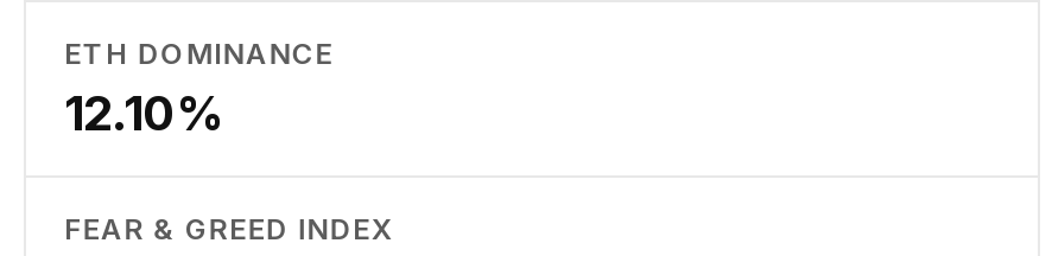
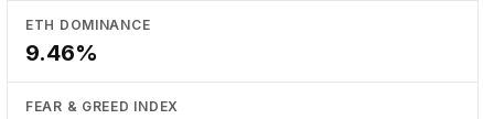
[64,86,226,142] 12.10% -> [25,40,98,66] 9.46%

